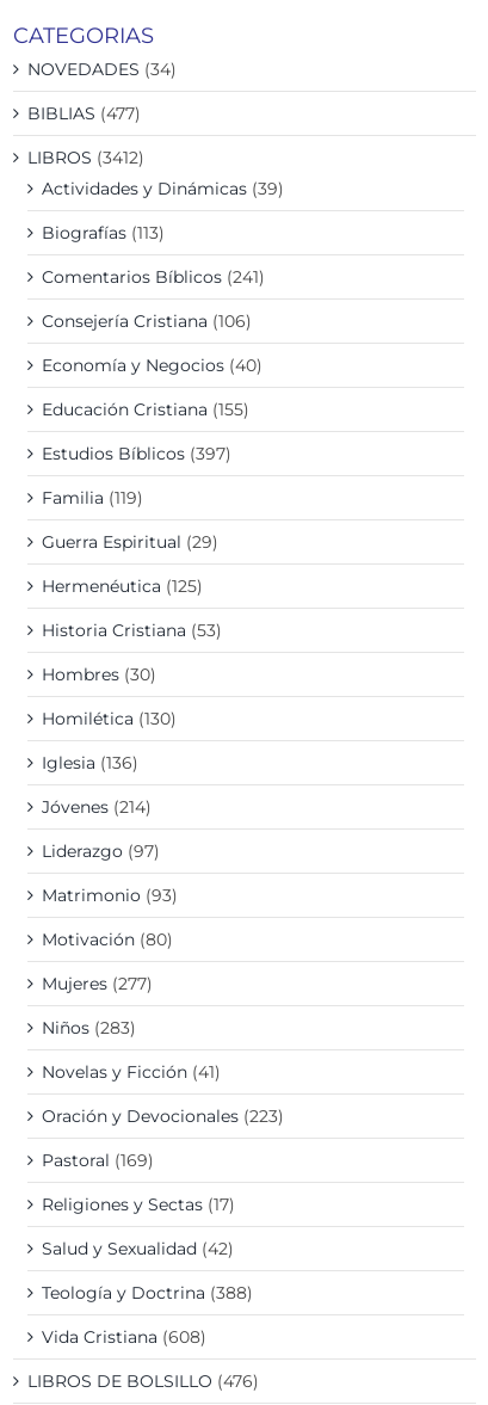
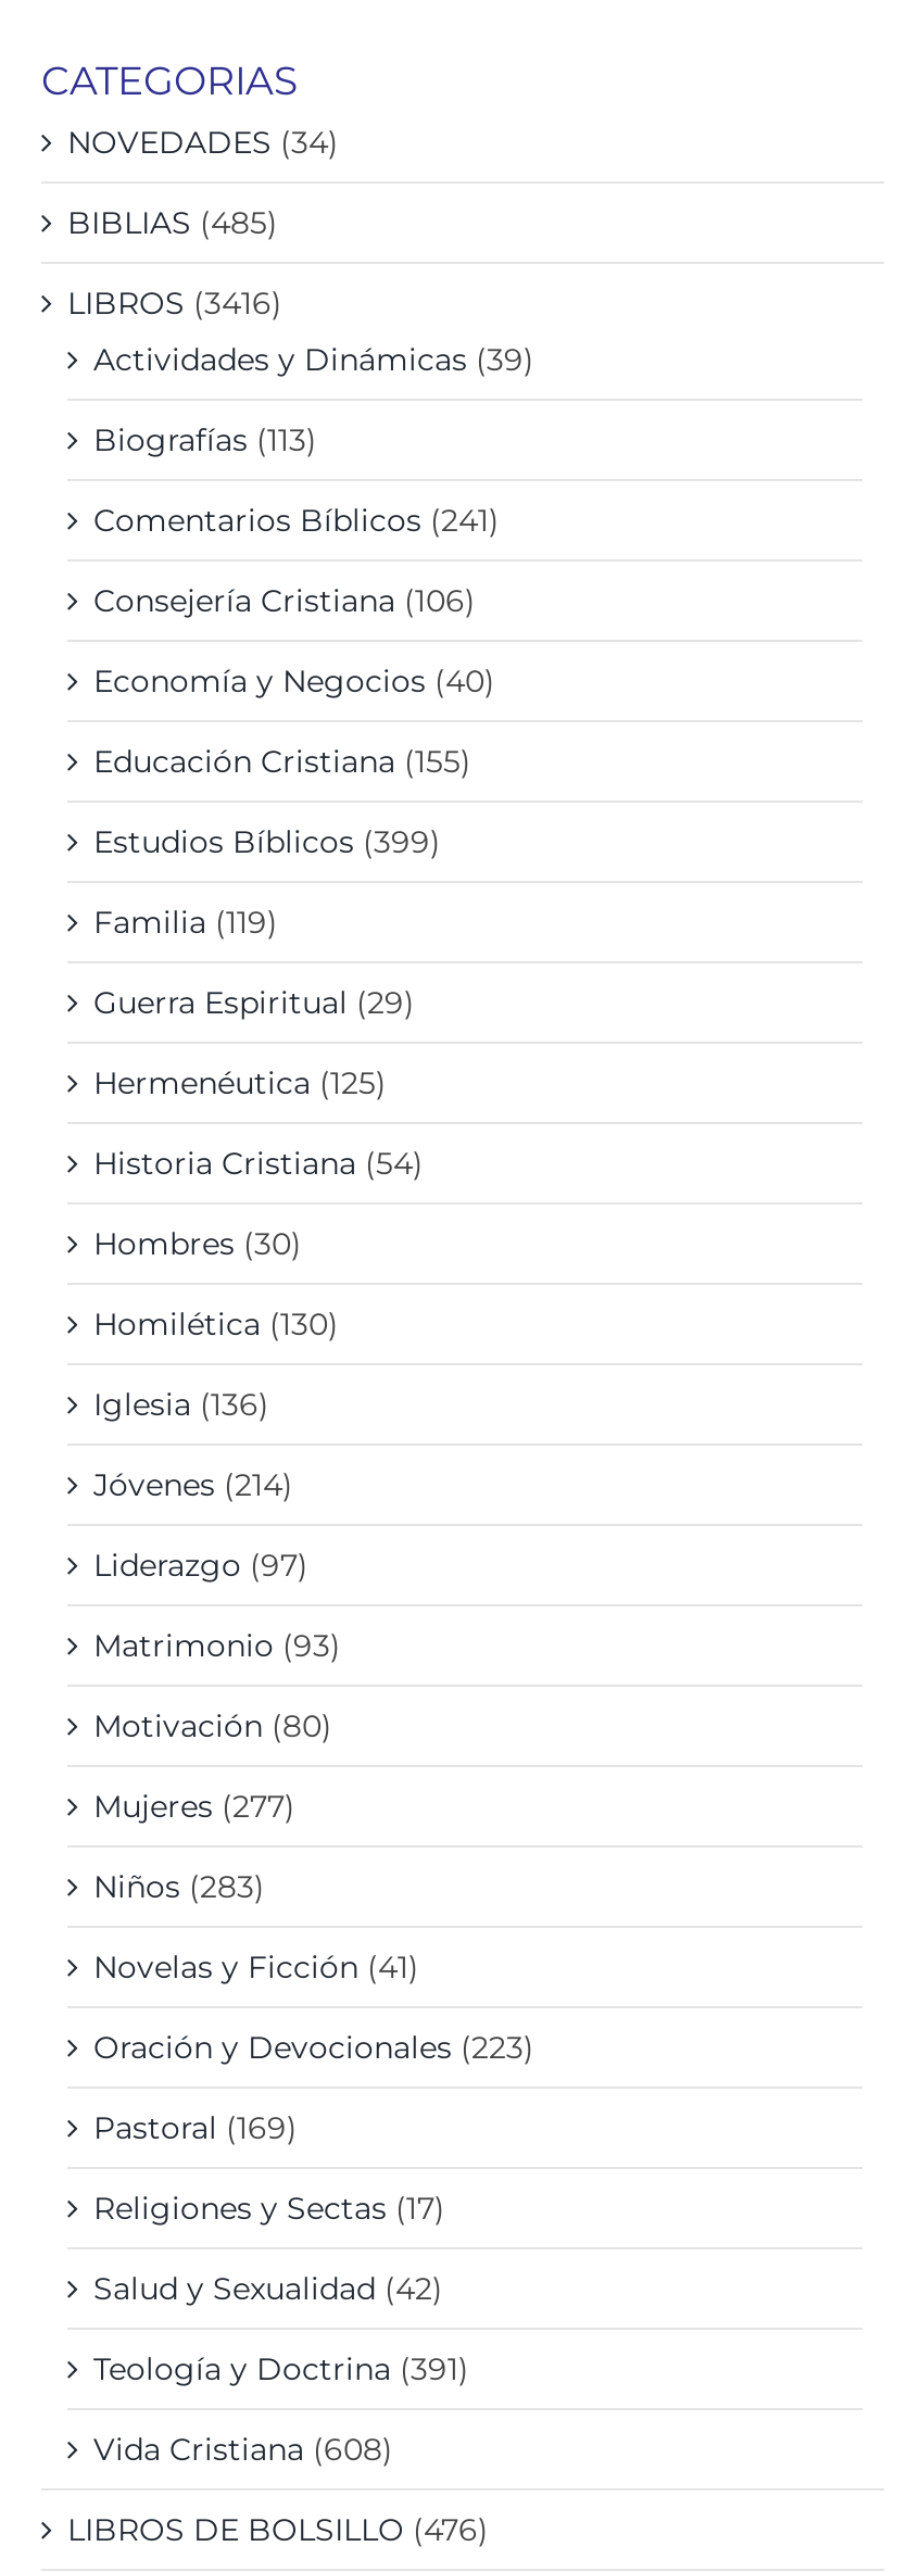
[27,103,141,125] BIBLIAS (477) -> [67,203,278,242] BIBLIAS (485)
[27,147,144,169] LIBROS (3412) -> [67,283,282,322] LIBROS (3416)
[42,443,231,465] Estudios Bíblicos (397) -> [93,822,441,861] Estudios Bíblicos (399)
[42,620,222,642] Historia Cristiana (53) -> [93,1143,424,1183] Historia Cristiana (54)
[42,1283,253,1304] Teología y Doctrina (388) -> [93,2349,469,2388] Teología y Doctrina (391)

